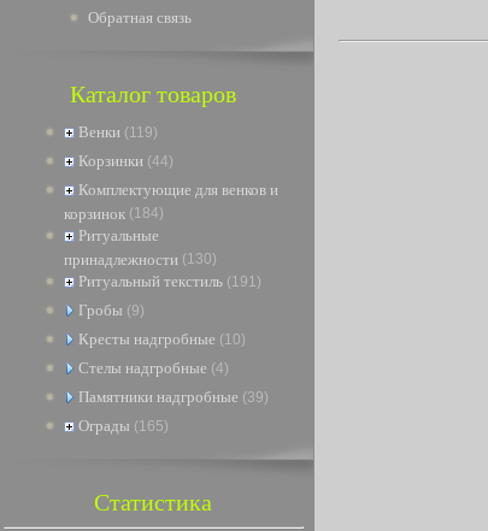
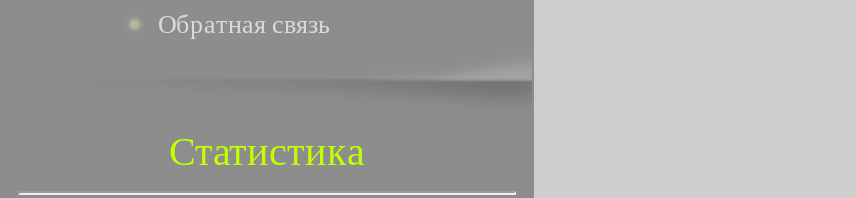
[64,81,278,435] Каталог товаров | Венки (119) | Корзинки (44) | Комплектующие для венков и | корзинок (184) | Ритуальные | принадлежности (130) | Ритуальный текстиль (191) | Гробы (9) | Кресты надгробные (10) | Стелы надгробные (4) | Памятники надгробные (39) | Ограды (165) -> none

